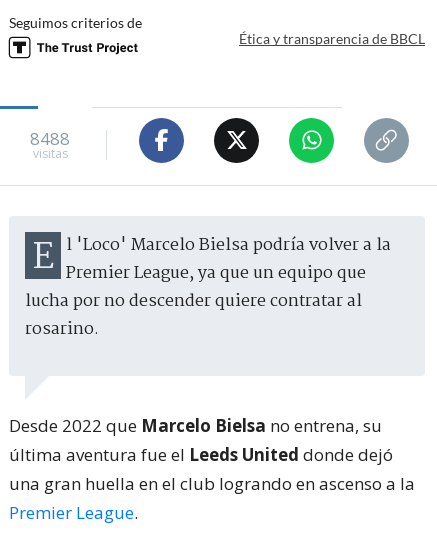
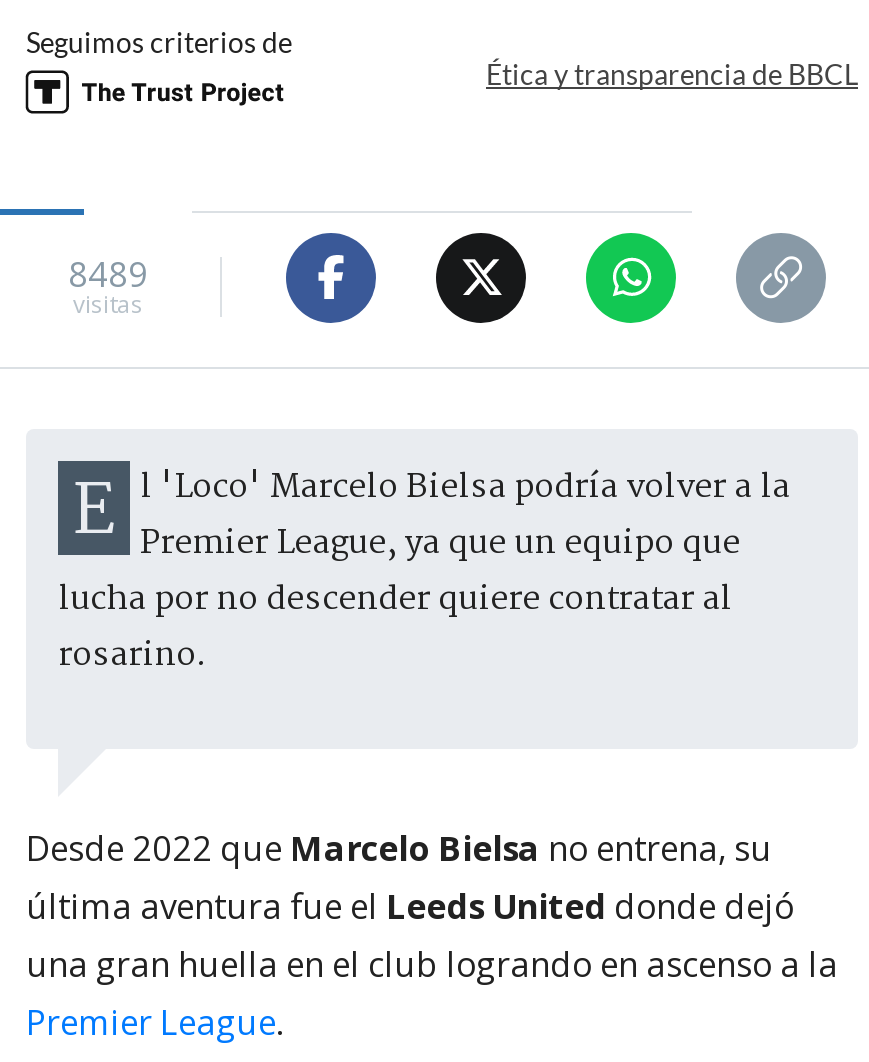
[30,127,70,150] 8488 -> [68,252,148,298] 8489

